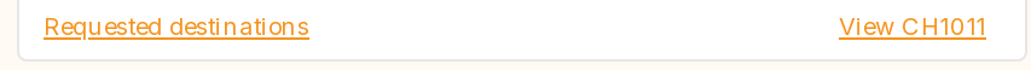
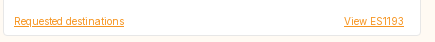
[839,12,986,41] View CH1011 -> [344,15,404,27] View ES1193

